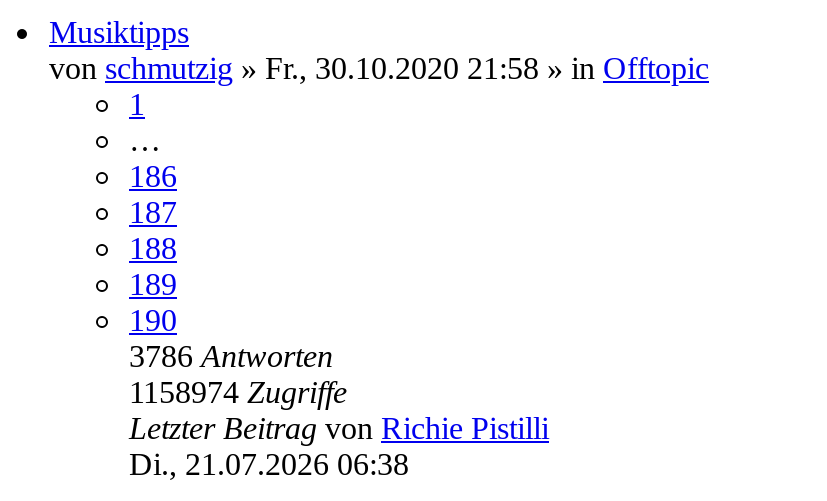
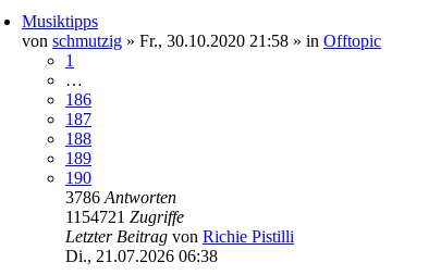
[129,375,347,409] 1158974 Zugriffe -> [65,207,184,226] 1154721 Zugriffe

